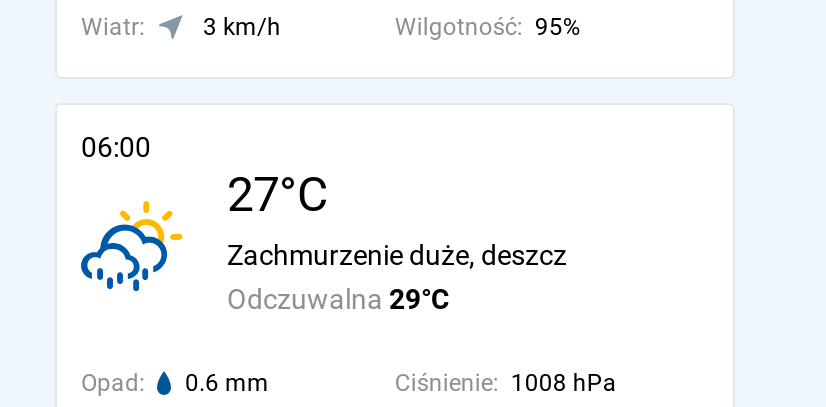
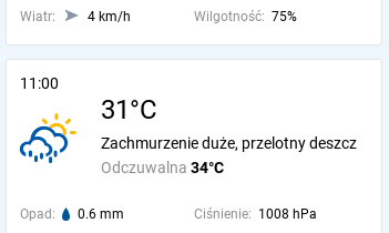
[203,13,581,41] 3 km/h | Wilgotność: 95% -> [88,9,297,24] 4 km/h | Wilgotność: 75%
[81,131,329,223] 06:00 | 27°C -> [20,74,157,125] 11:00 | 31°C
[227,239,567,271] Zachmurzenie duże, deszcz -> [101,134,357,152] Zachmurzenie duże, przelotny deszcz
[227,283,449,315] Odczuwalna 29°C -> [101,159,224,176] Odczuwalna 34°C

